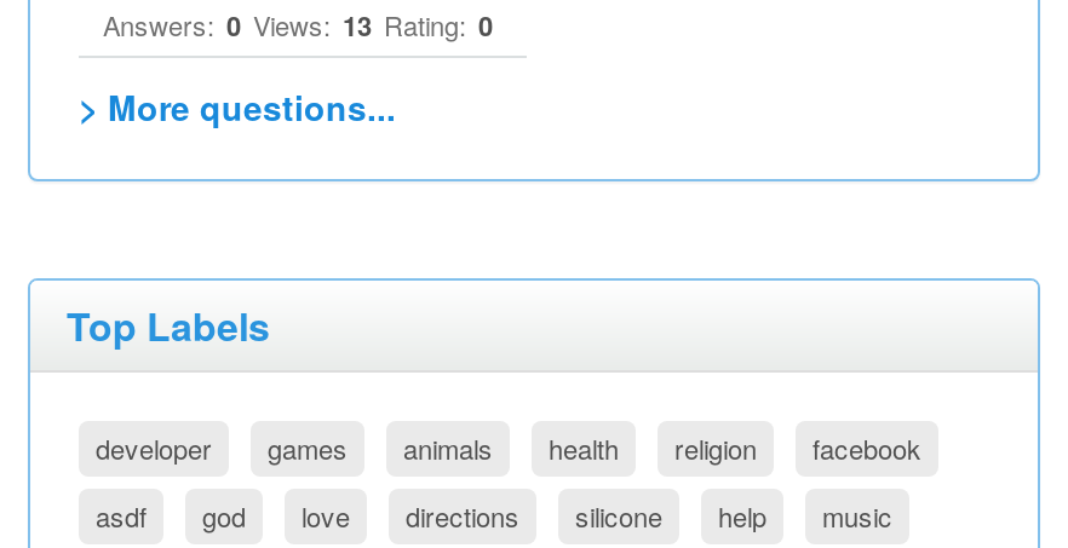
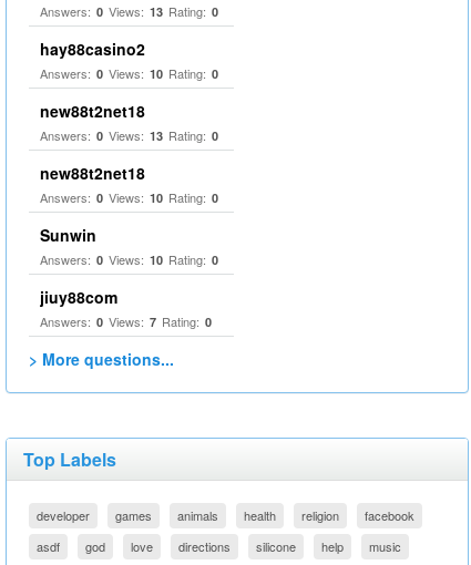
none -> [40,38,218,330] hay88casino2 | Answers: 0 Views: 10 Rating: 0 | new88t2net18 | Answers: 0 Views: 13 Rating: 0 | new88t2net18 | Answers: 0 Views: 10 Rating: 0 | Sunwin | Answers: 0 Views: 10 Rating: 0 | jiuy88com | Answers: 0 Views: 7 Rating: 0

